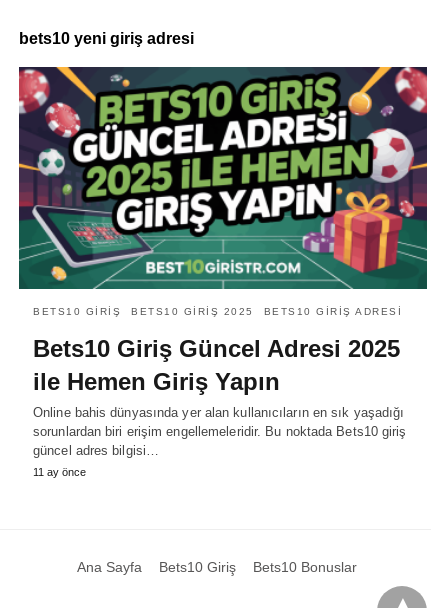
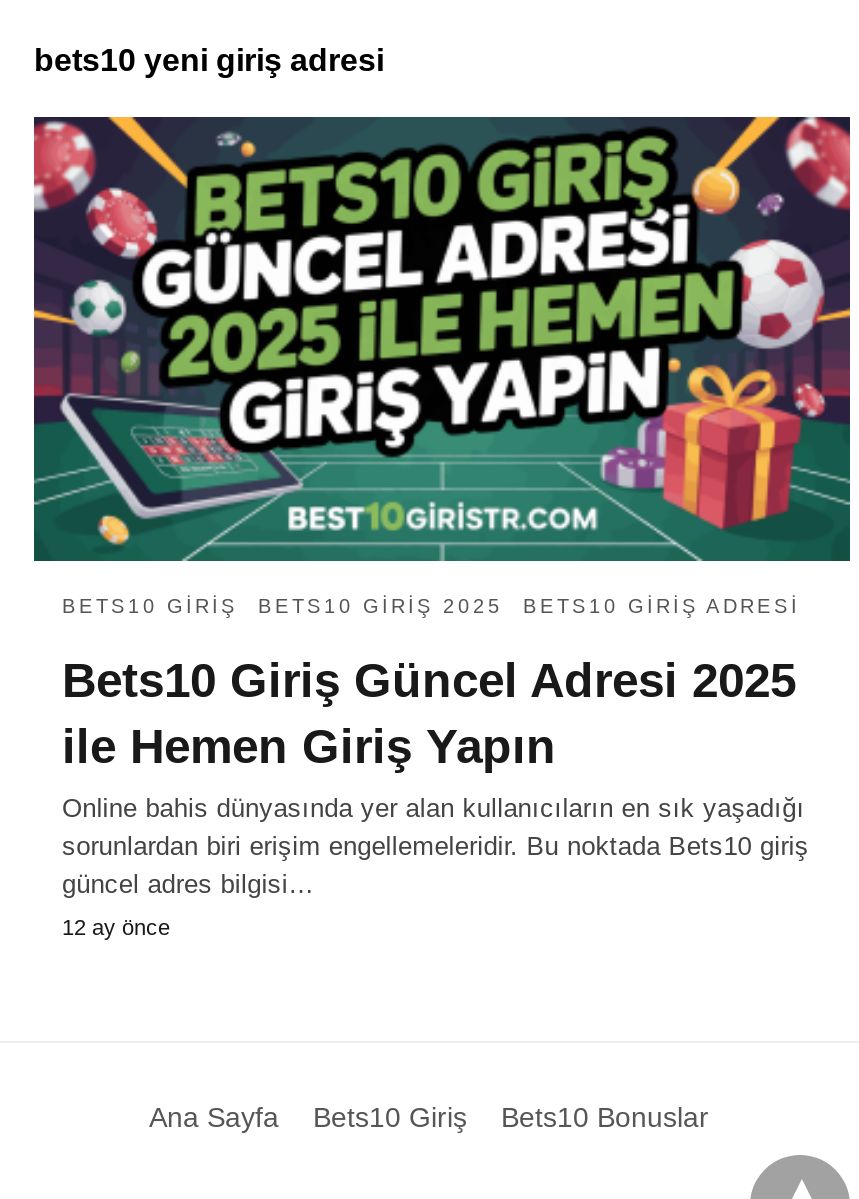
[33,466,86,478] 11 ay önce -> [62,914,170,938] 12 ay önce

